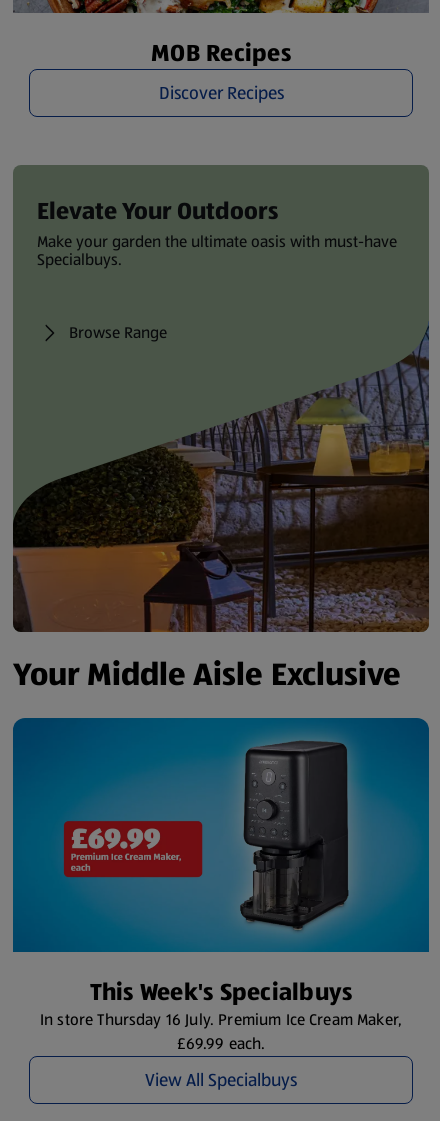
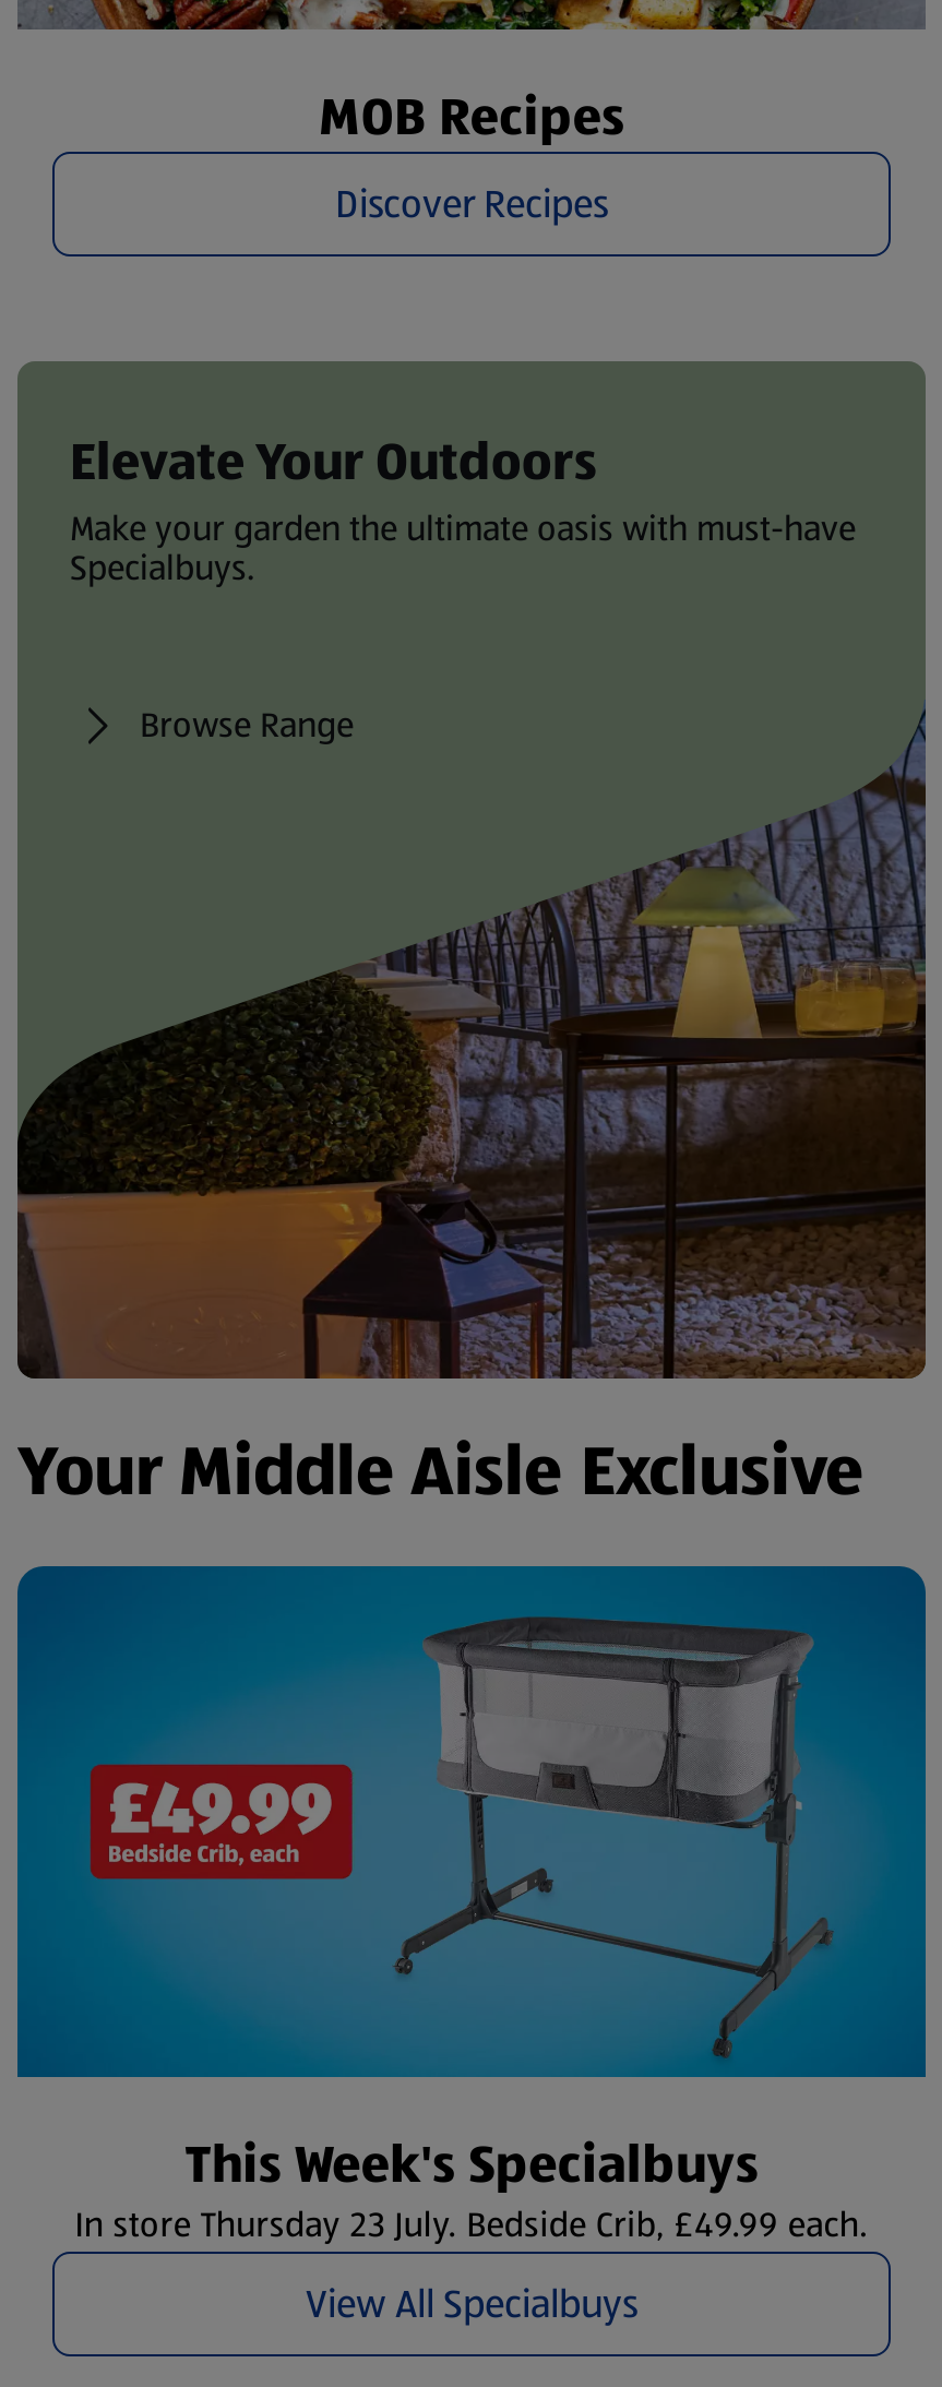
[46,728,386,943] [image] -> [87,1591,834,2063] [image]
[40,1008,402,1055] In store Thursday 16 July. Premium Ice Cream Maker, | £69.99 each. -> [75,2200,868,2250] In store Thursday 23 July. Bedside Crib, £49.99 each.

